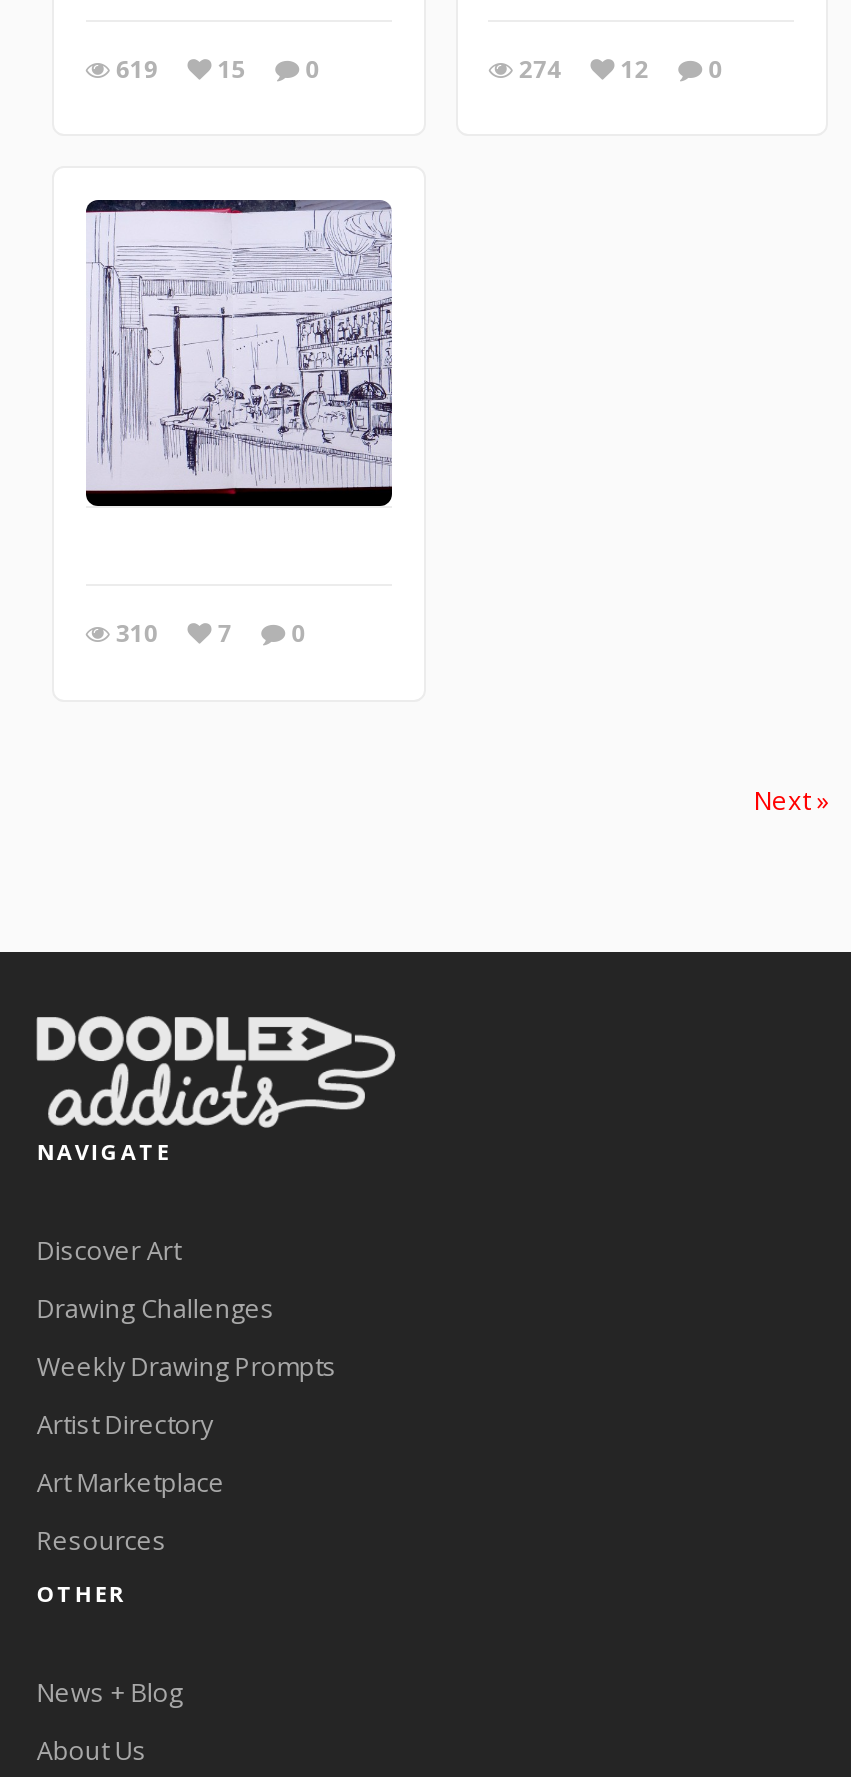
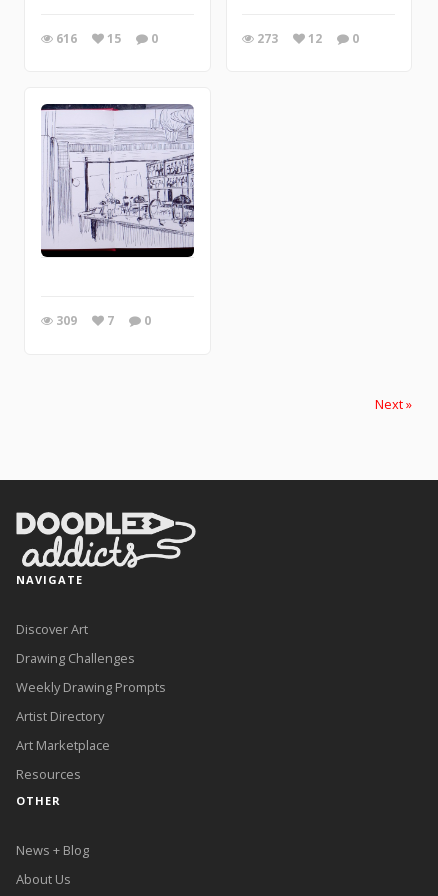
[110,51,319,85] 619 15 0 -> [53,30,158,47] 616 15 0
[513,51,722,85] 274 12 0 -> [254,30,359,47] 273 12 0
[110,616,305,650] 310 7 0 -> [53,312,151,329] 309 7 0

